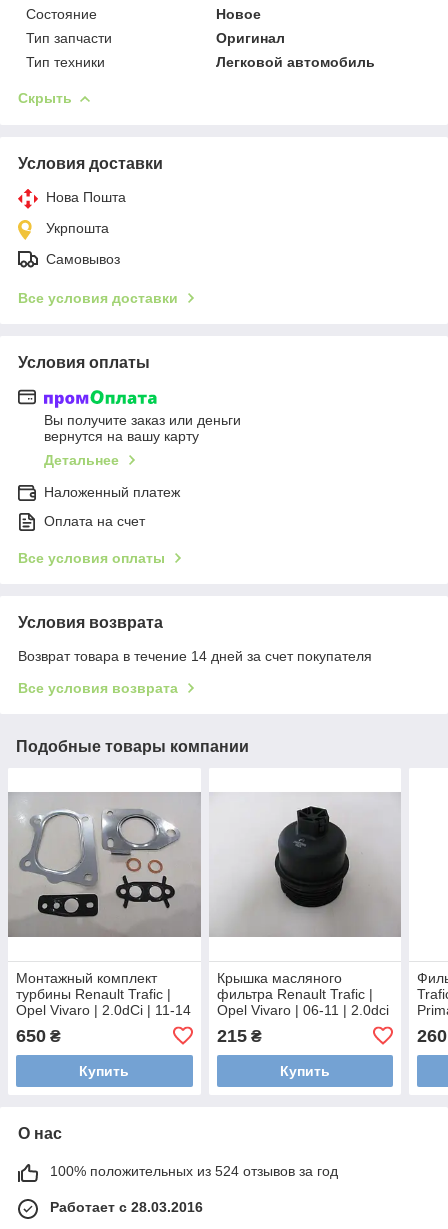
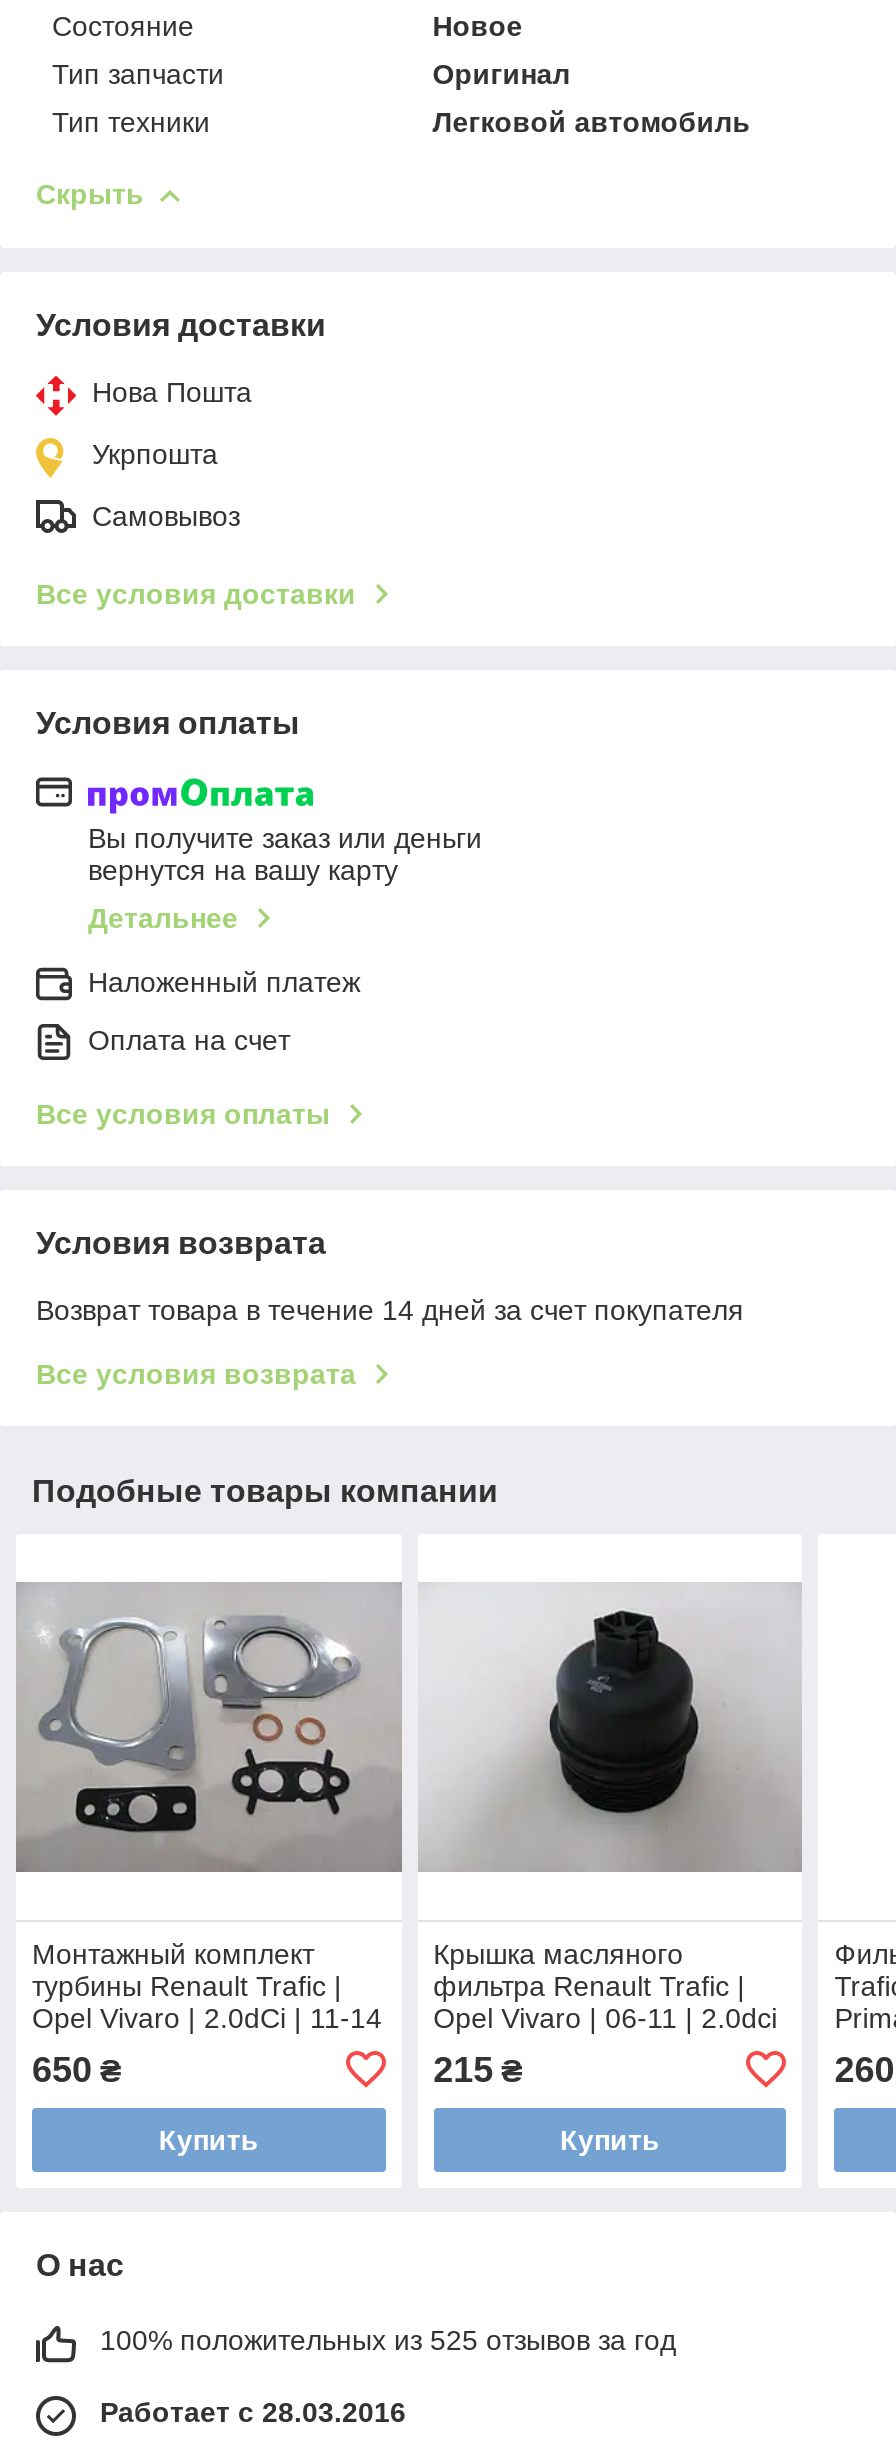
[50,1163,338,1179] 100% положительных из 524 отзывов за год -> [100,2324,676,2356] 100% положительных из 525 отзывов за год

